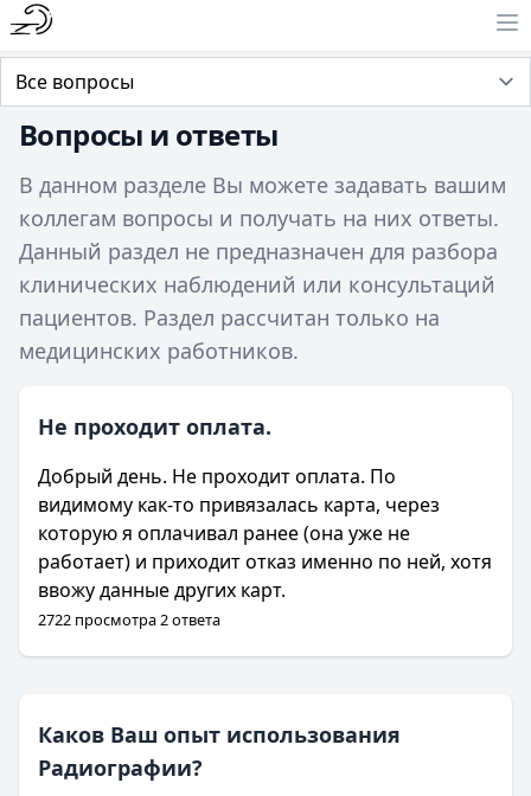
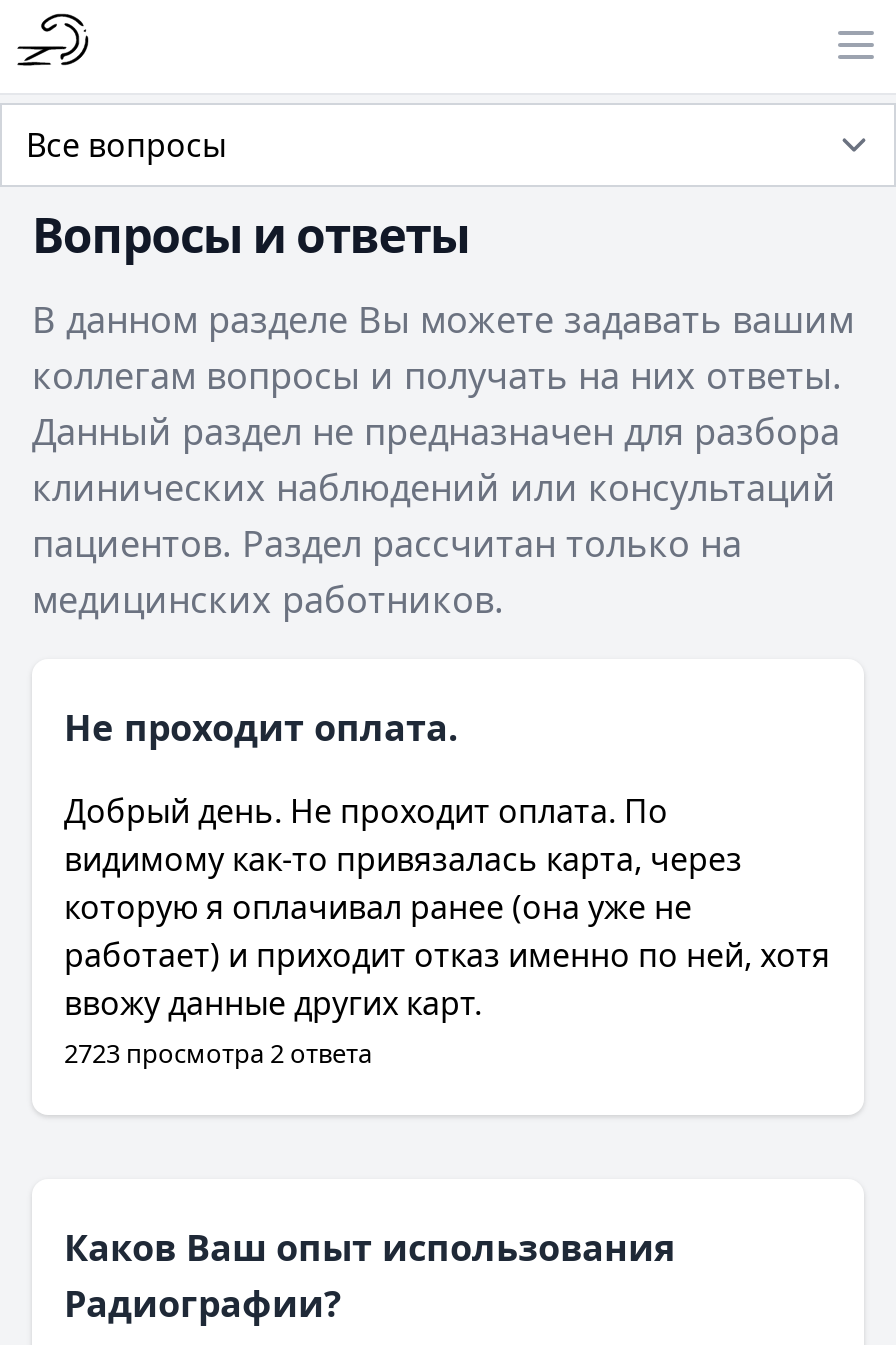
[38,609,220,630] 2722 просмотра 2 ответа -> [64,1035,372,1071] 2723 просмотра 2 ответа

